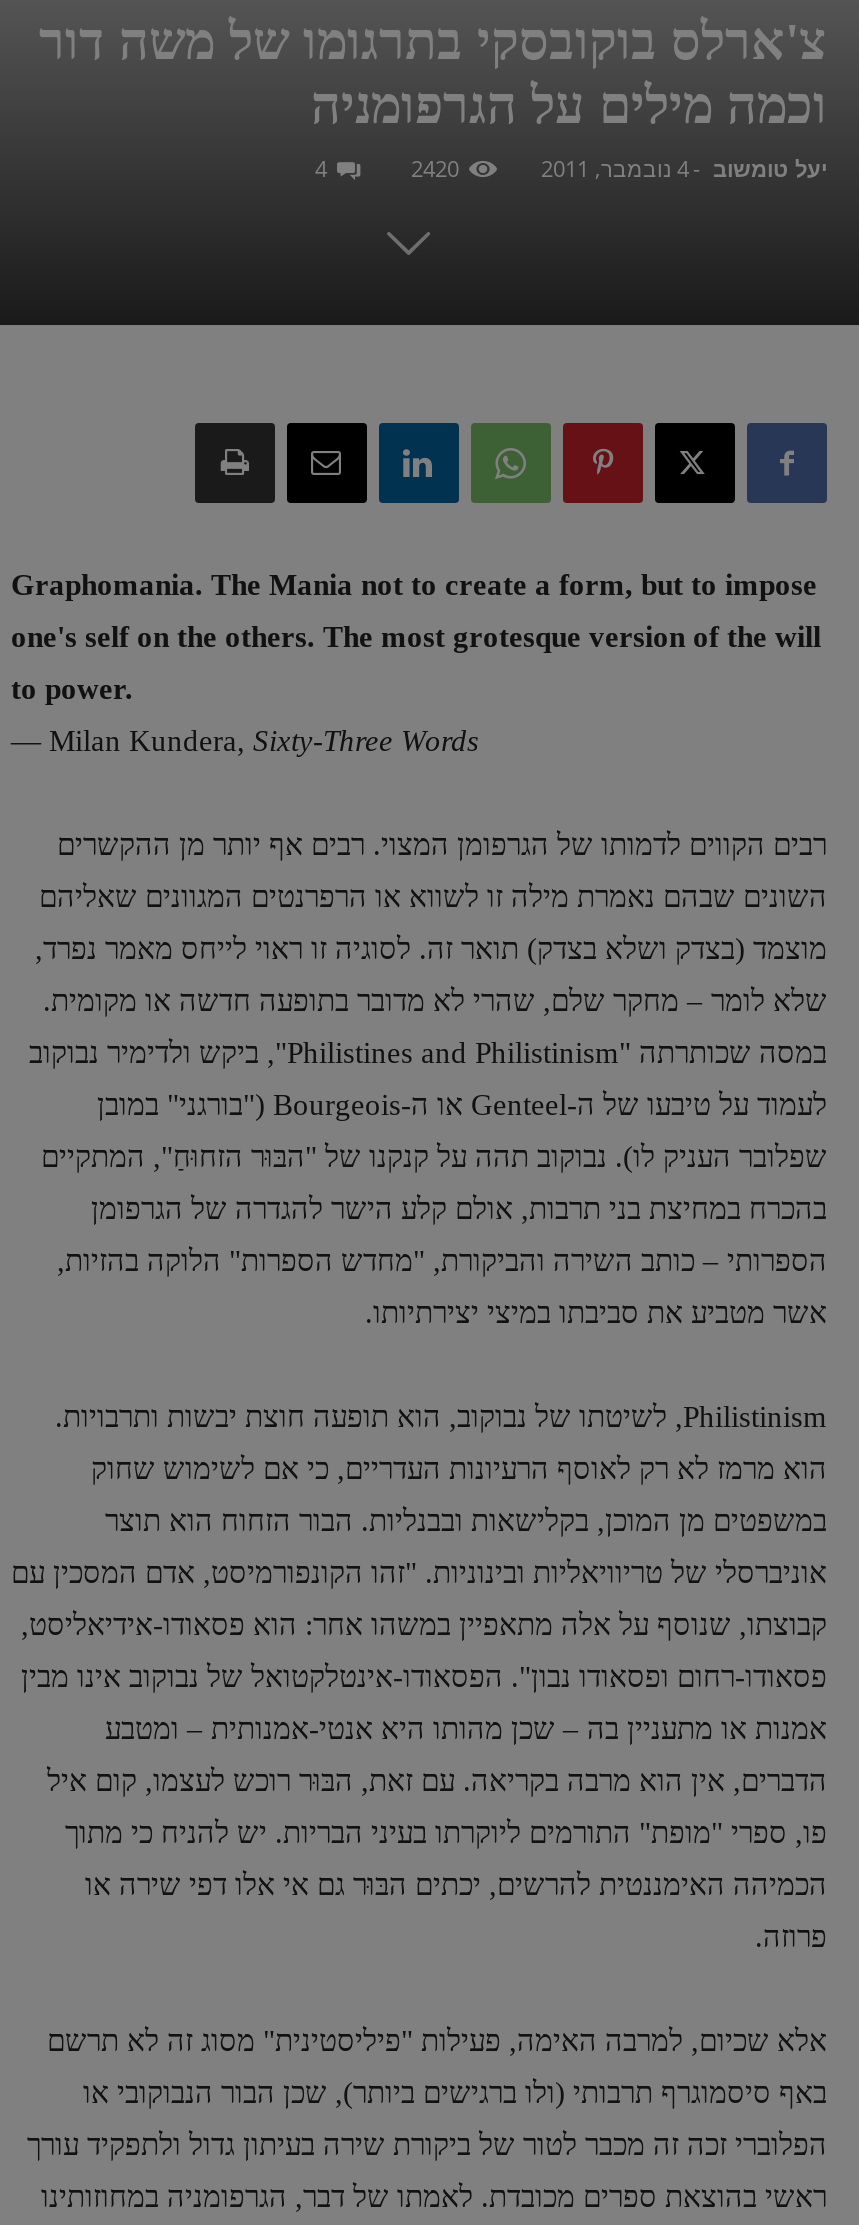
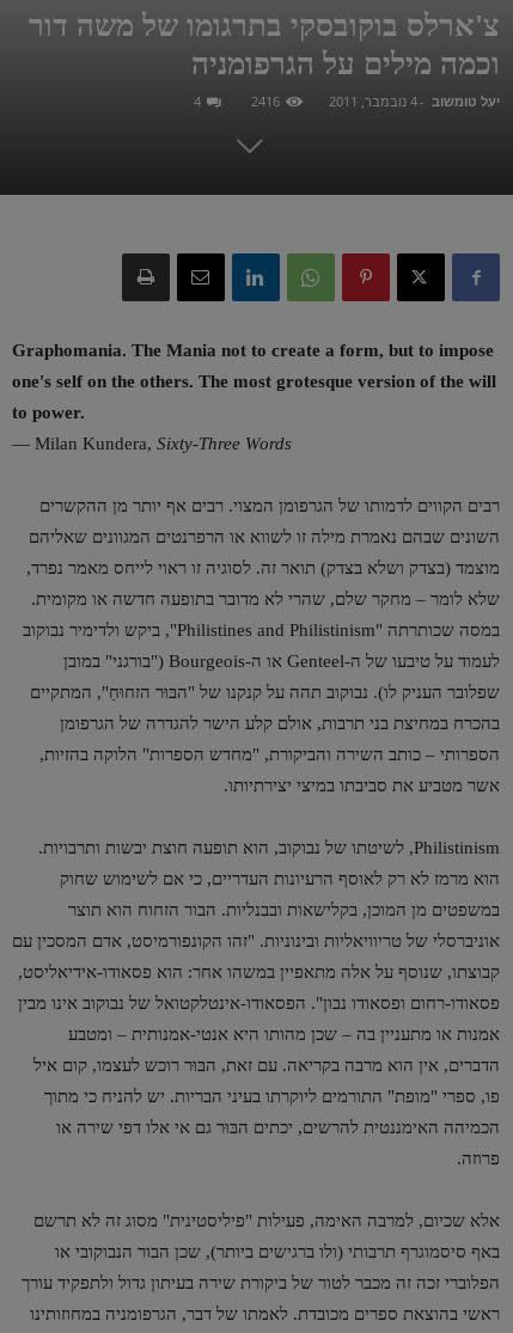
[411,153,459,183] 2420 -> [251,92,280,110] 2416

